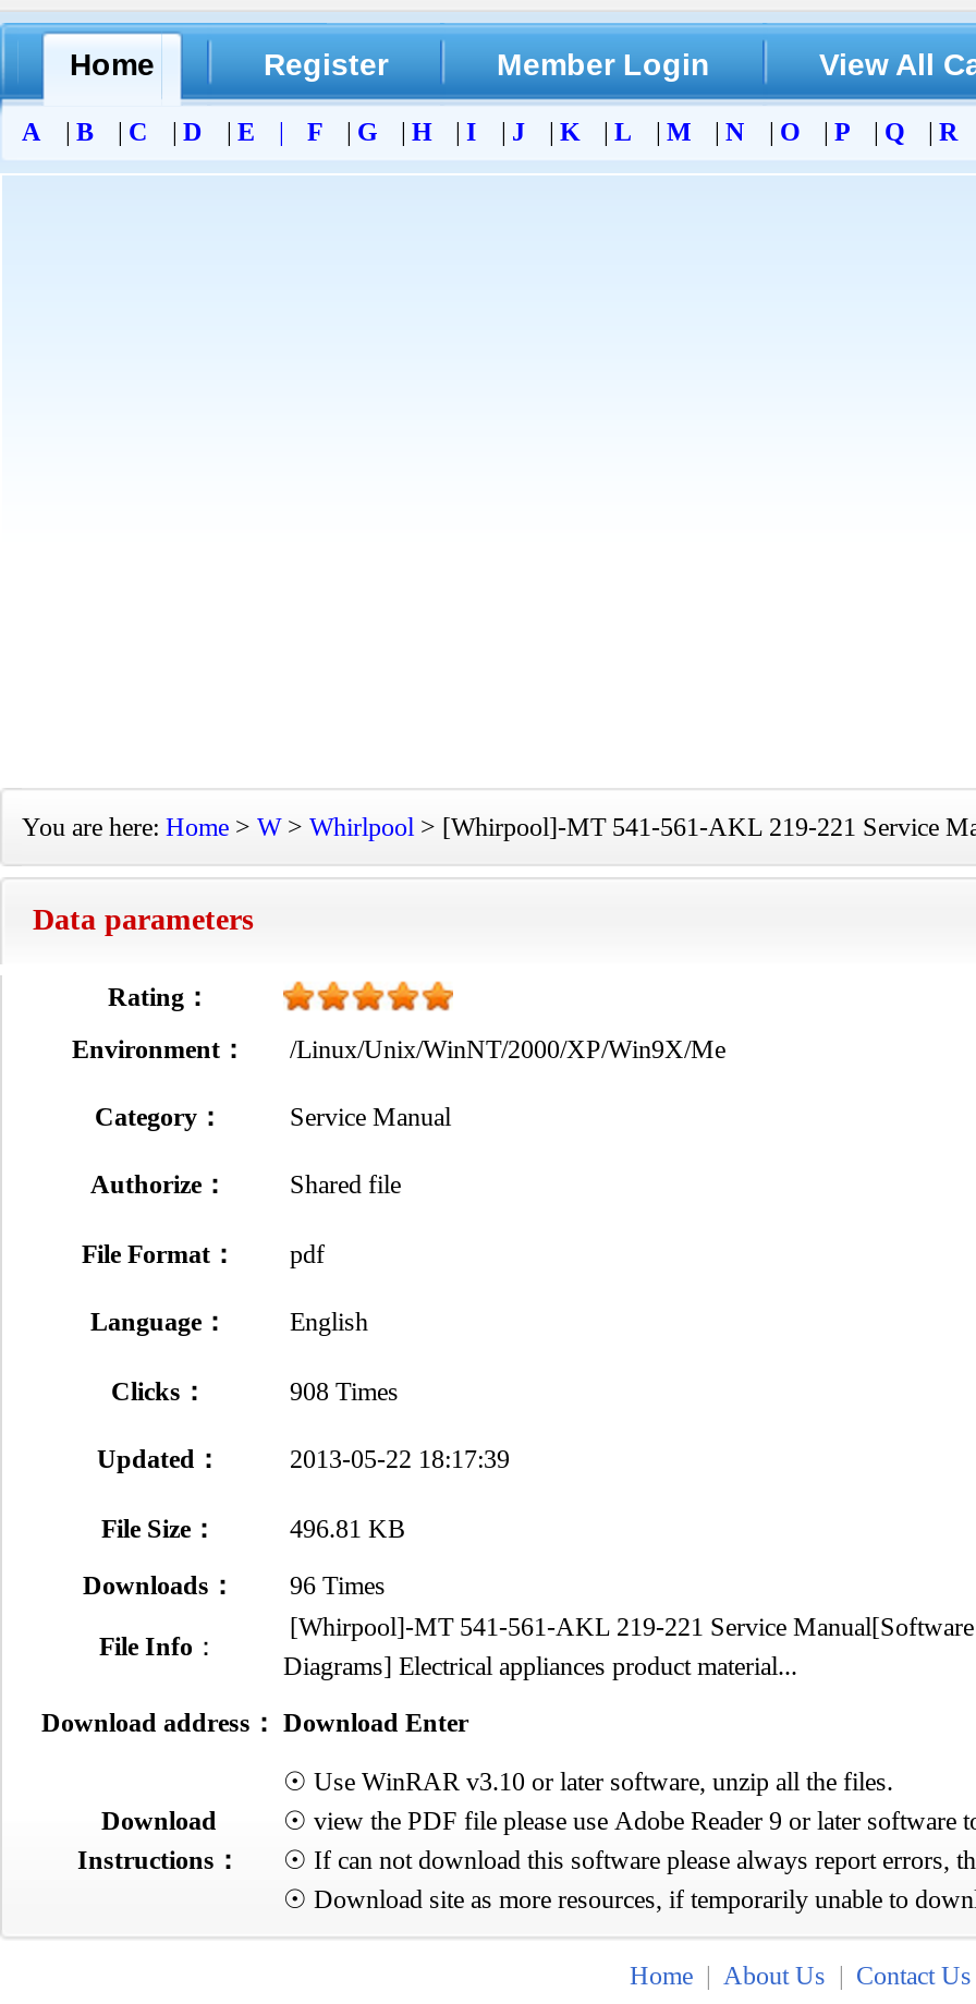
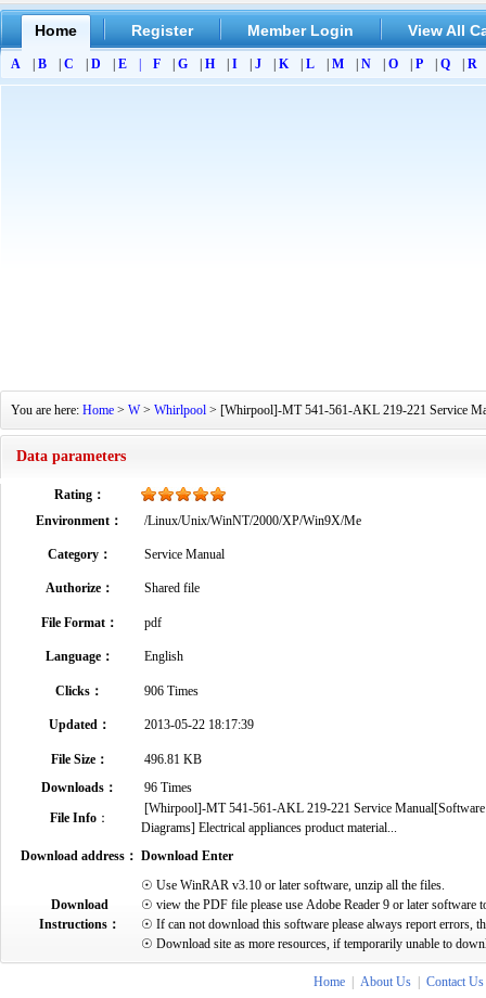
[283,1376,399,1407] 908 Times -> [141,683,199,699] 906 Times

